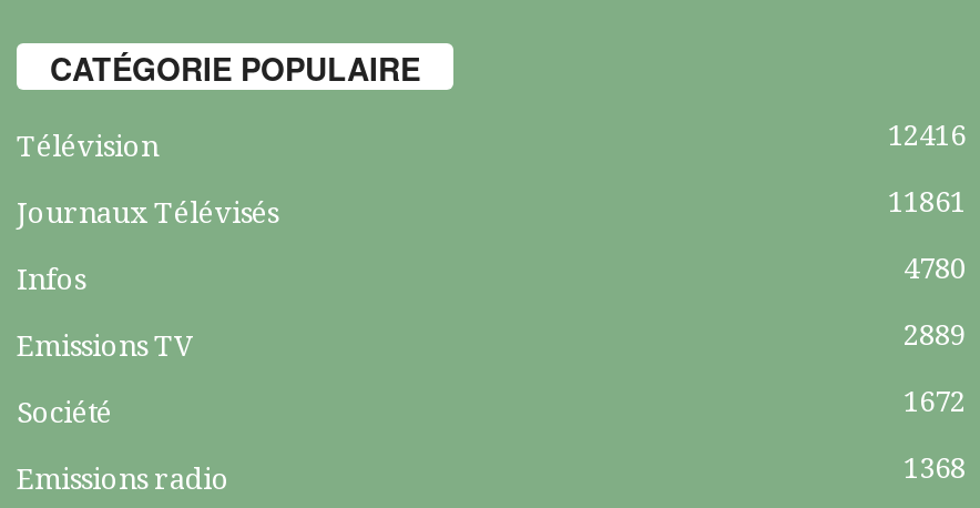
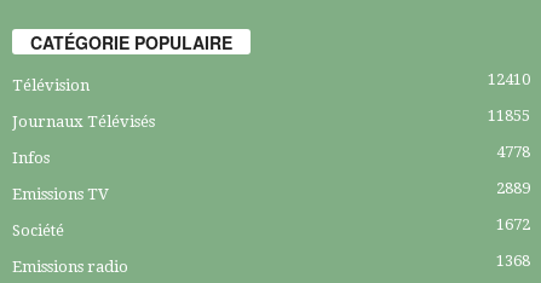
[888,119,966,152] 12416 -> [488,70,530,88] 12410
[888,185,966,219] 11861 -> [488,107,530,125] 11855
[904,252,966,285] 4780 -> [496,143,530,161] 4778

